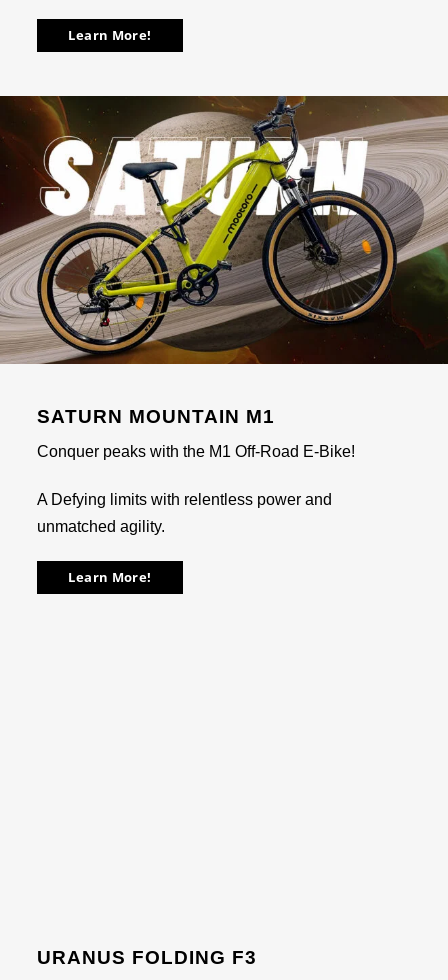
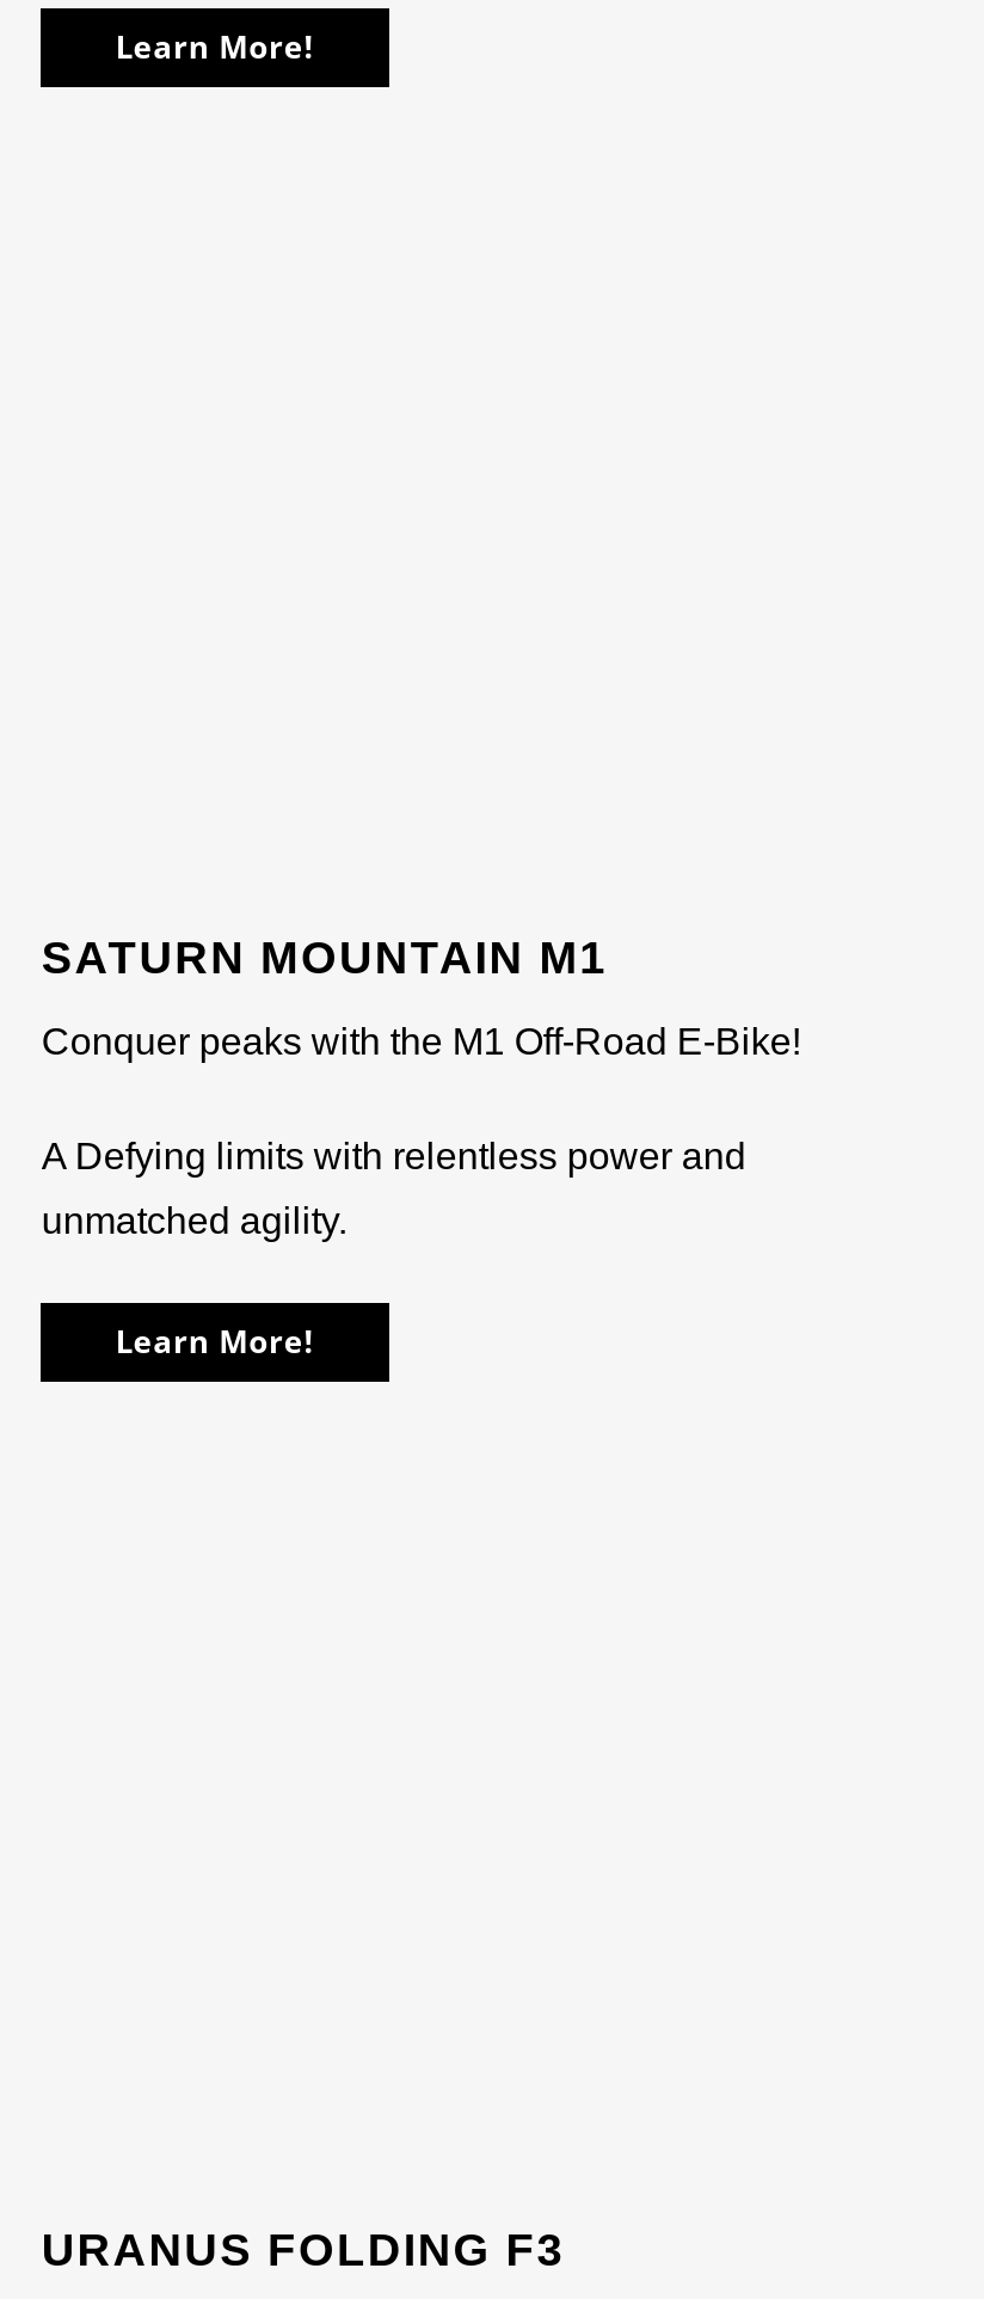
[3,95,445,365] [image] -> none

